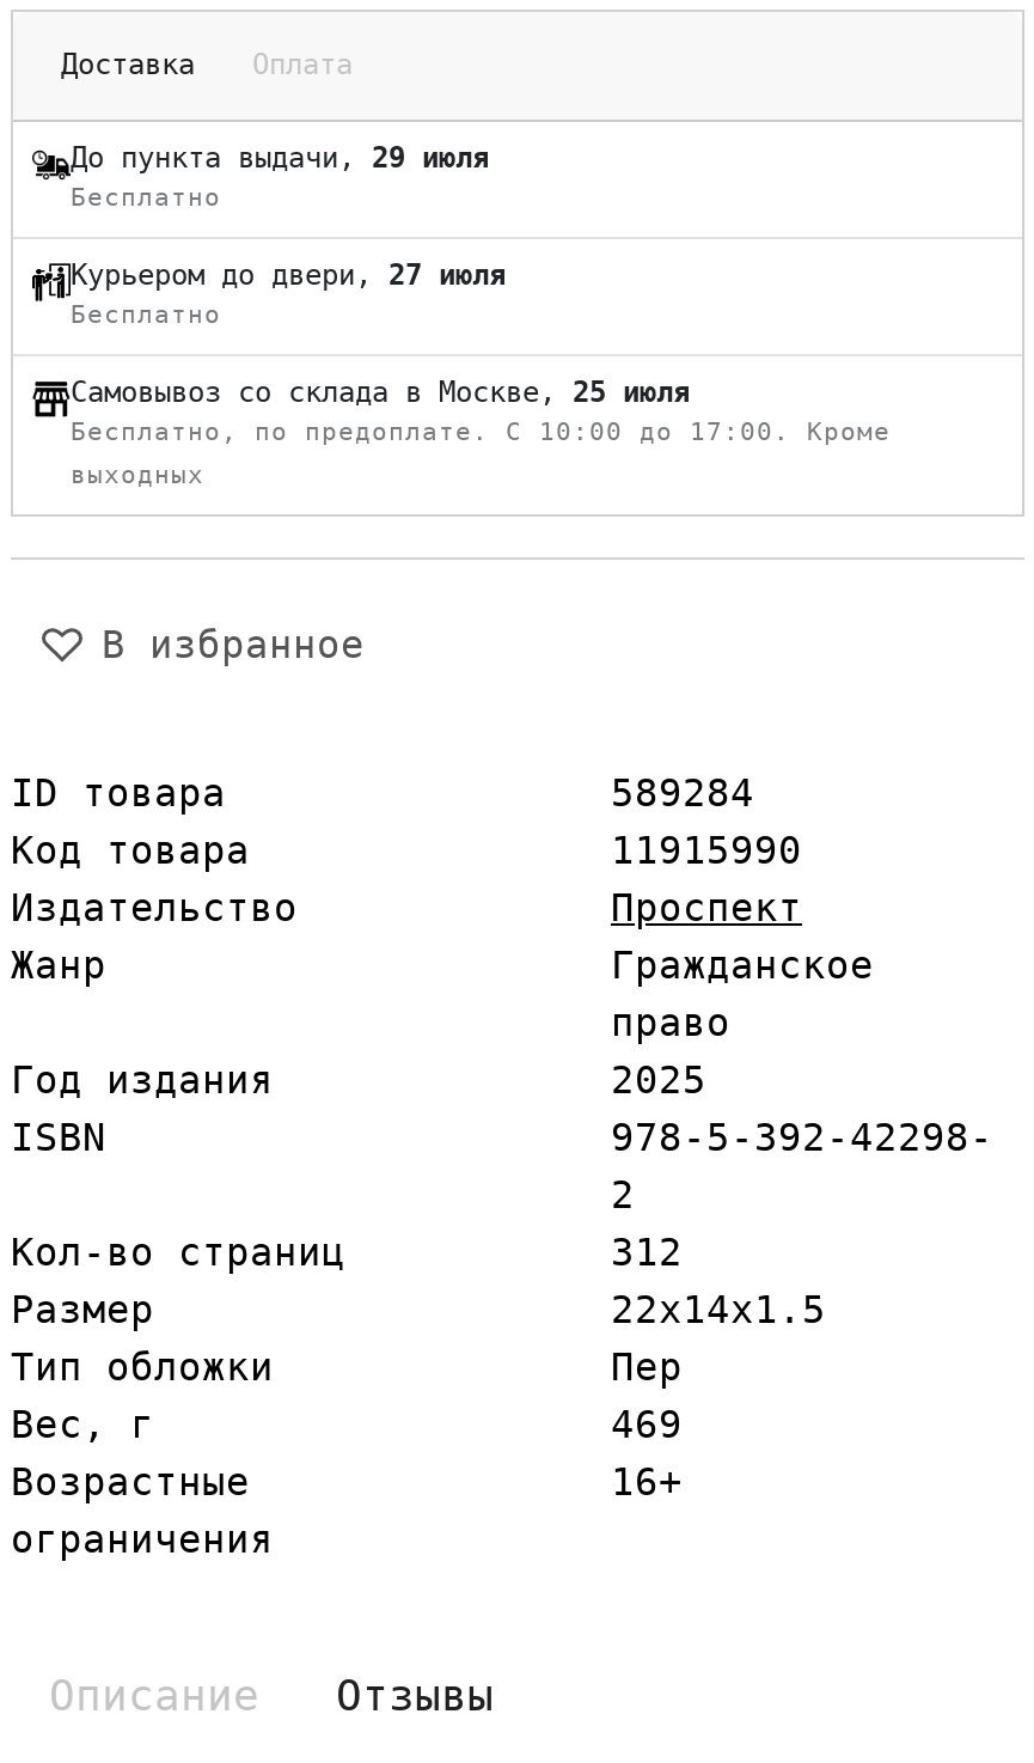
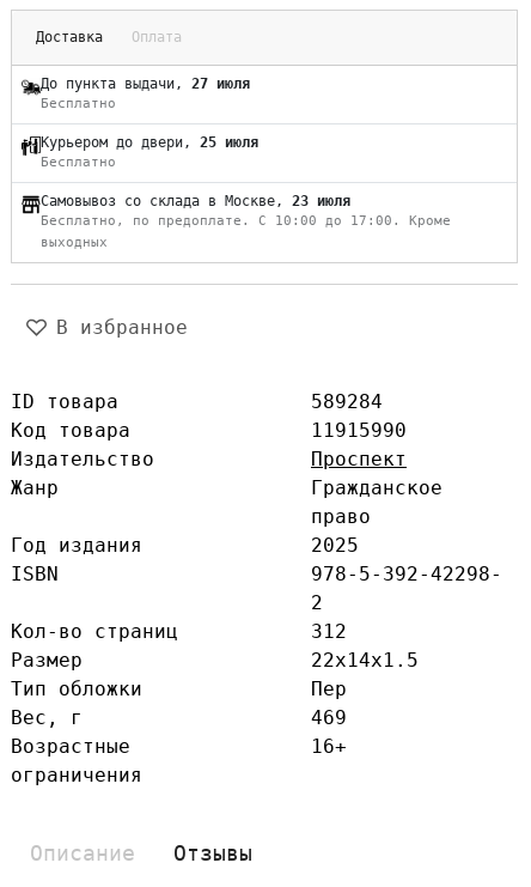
[71,142,489,175] До пункта выдачи, 29 июля -> [41,76,250,92] До пункта выдачи, 27 июля
[71,259,506,292] Курьером до двери, 27 июля -> [41,134,258,151] Курьером до двери, 25 июля
[71,376,690,410] Самовывоз со склада в Москве, 25 июля -> [41,193,350,210] Самовывоз со склада в Москве, 23 июля

